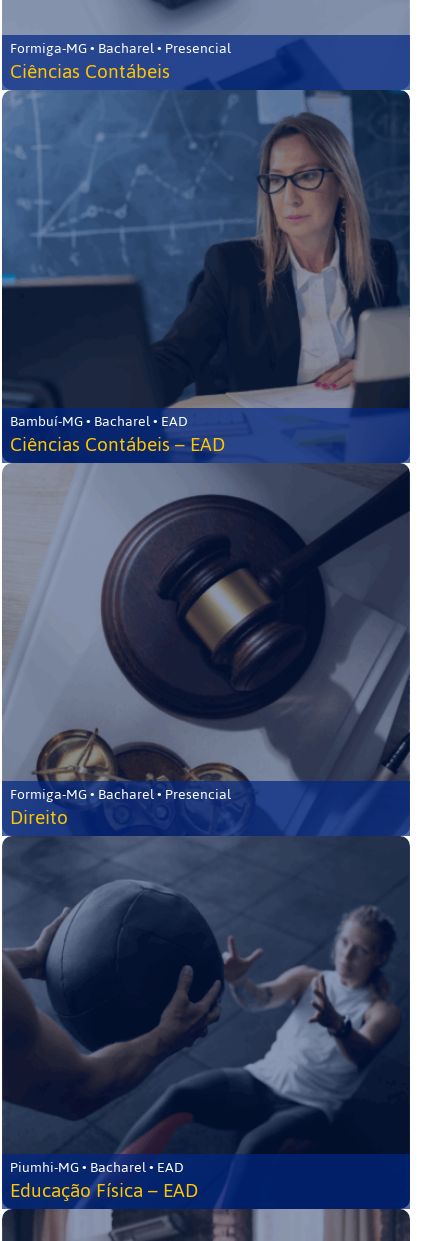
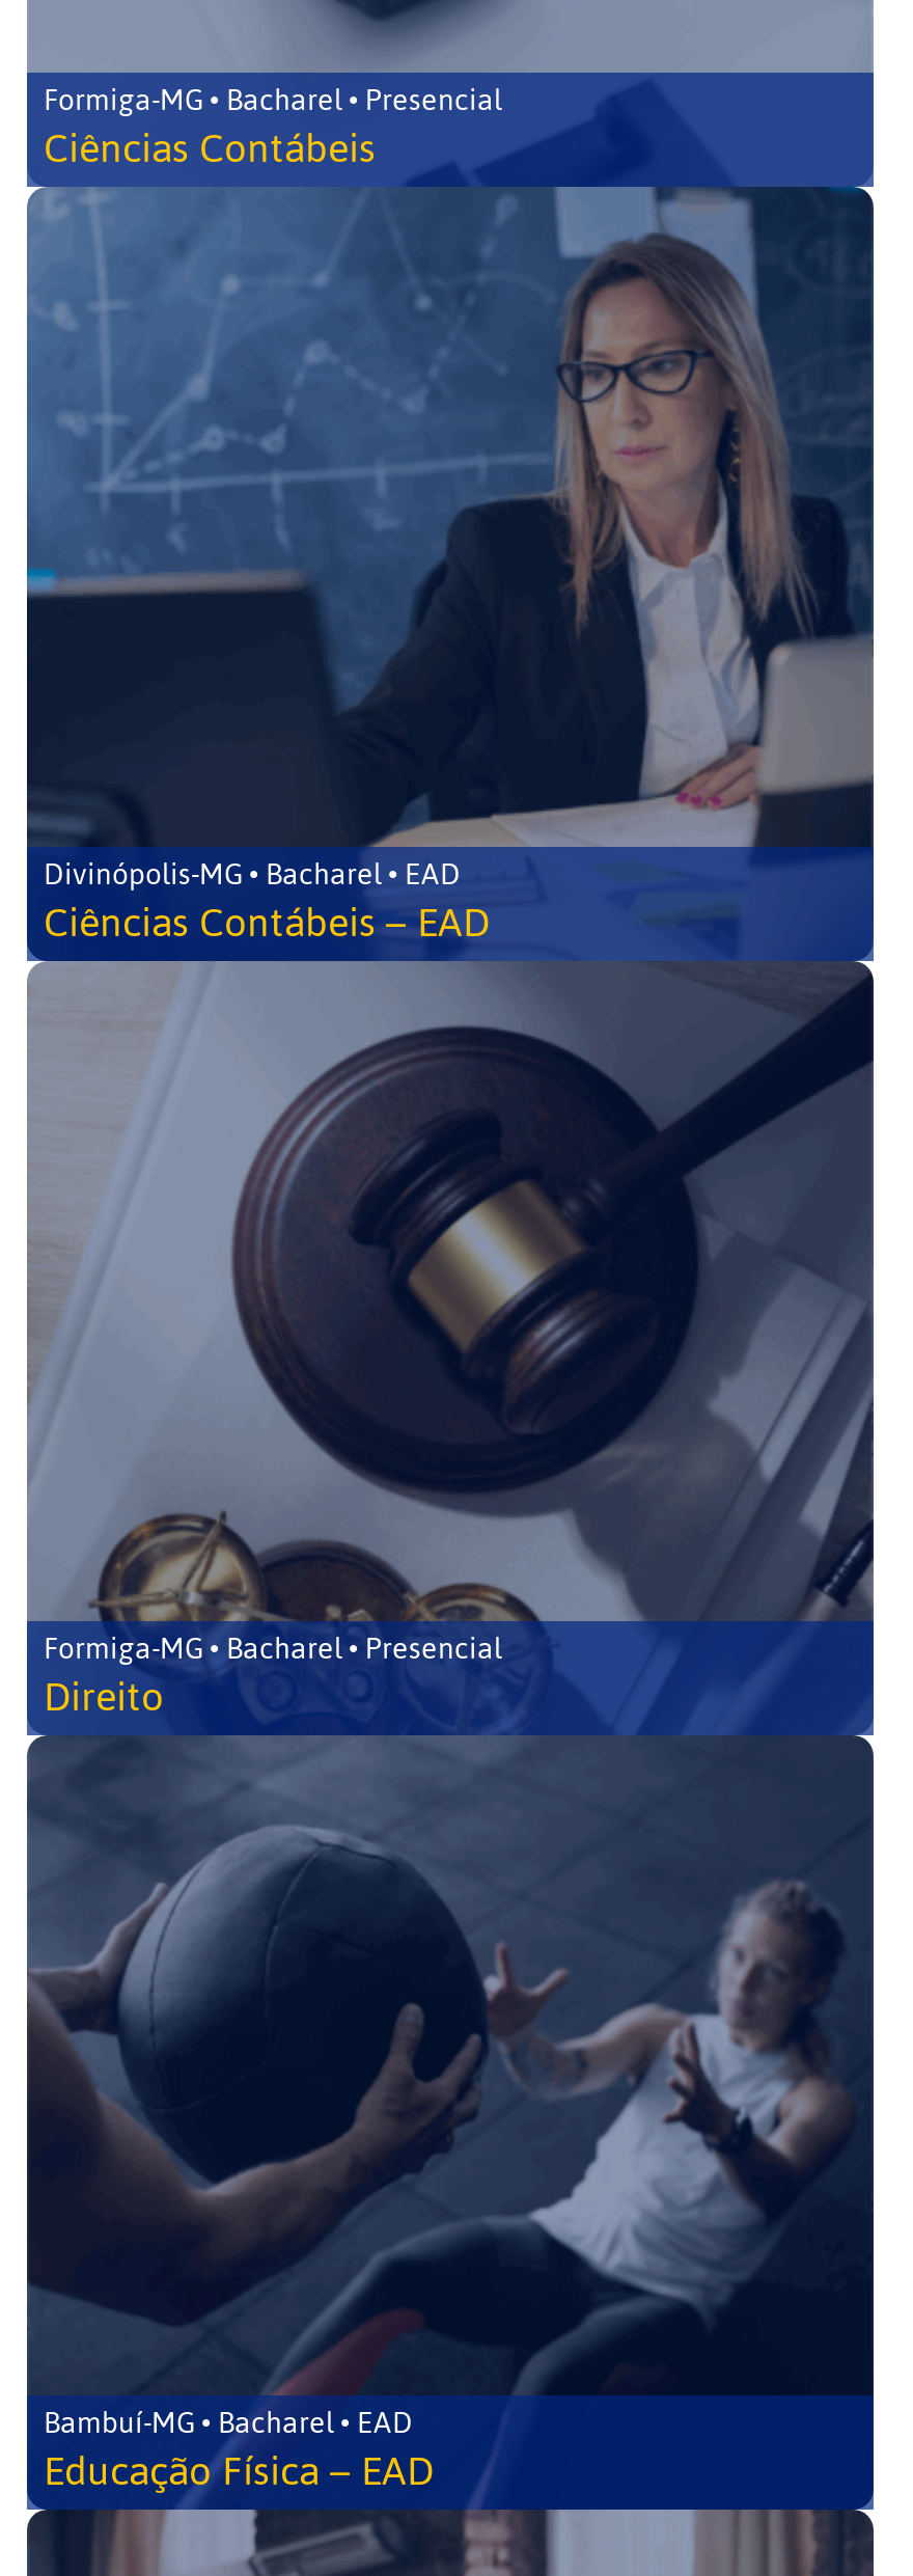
none -> [44,847,461,903] Divinópolis-MG • Bacharel • EAD
moved [10,408,188,435] -> [44,2395,413,2451]: Bambuí-MG • Bacharel • EAD
[10,1154,184,1181] Piumhi-MG • Bacharel • EAD -> none

